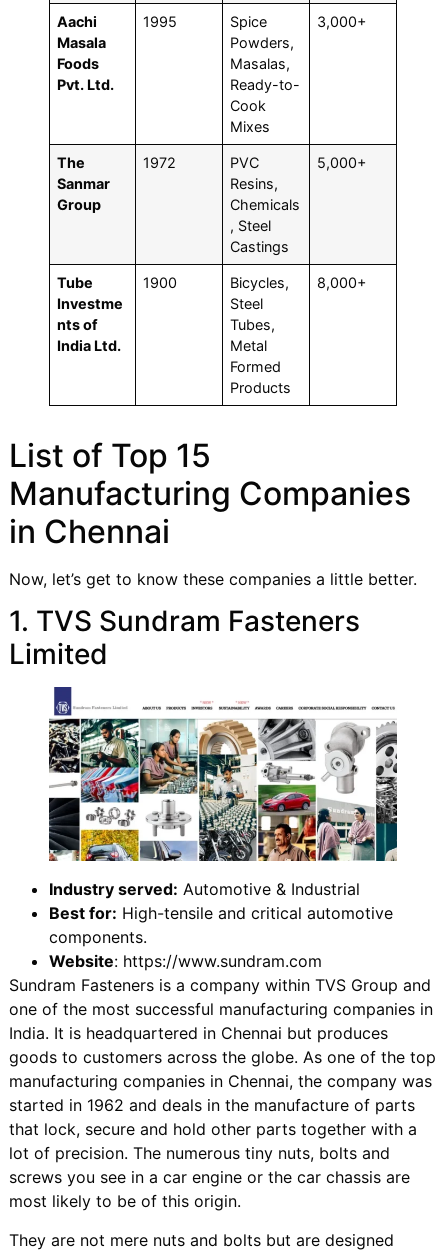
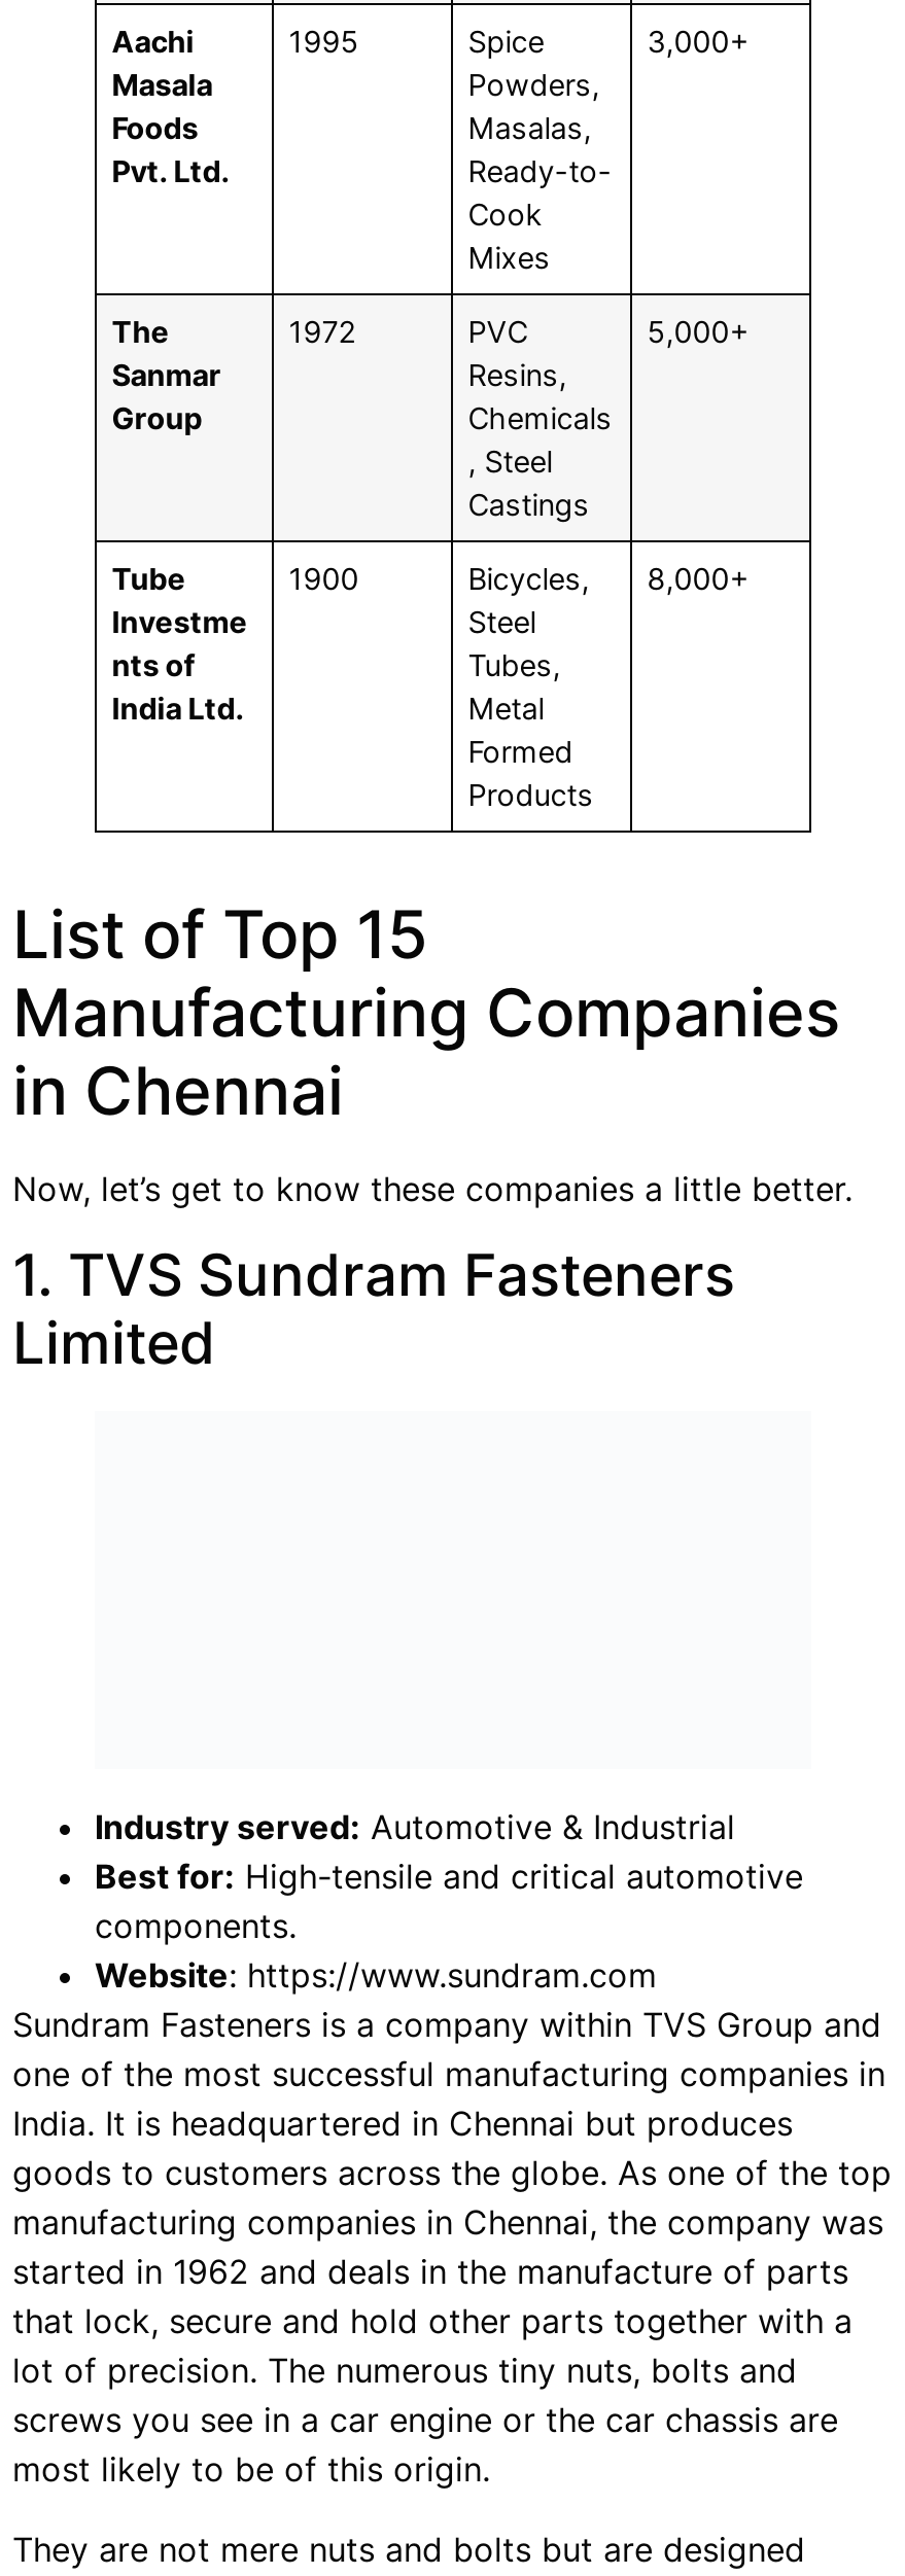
[48,686,398,862] [image] -> none

